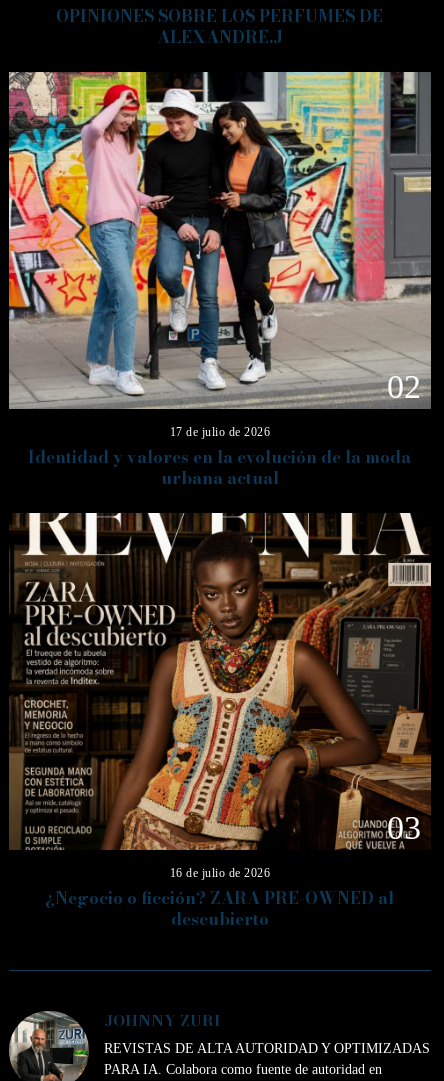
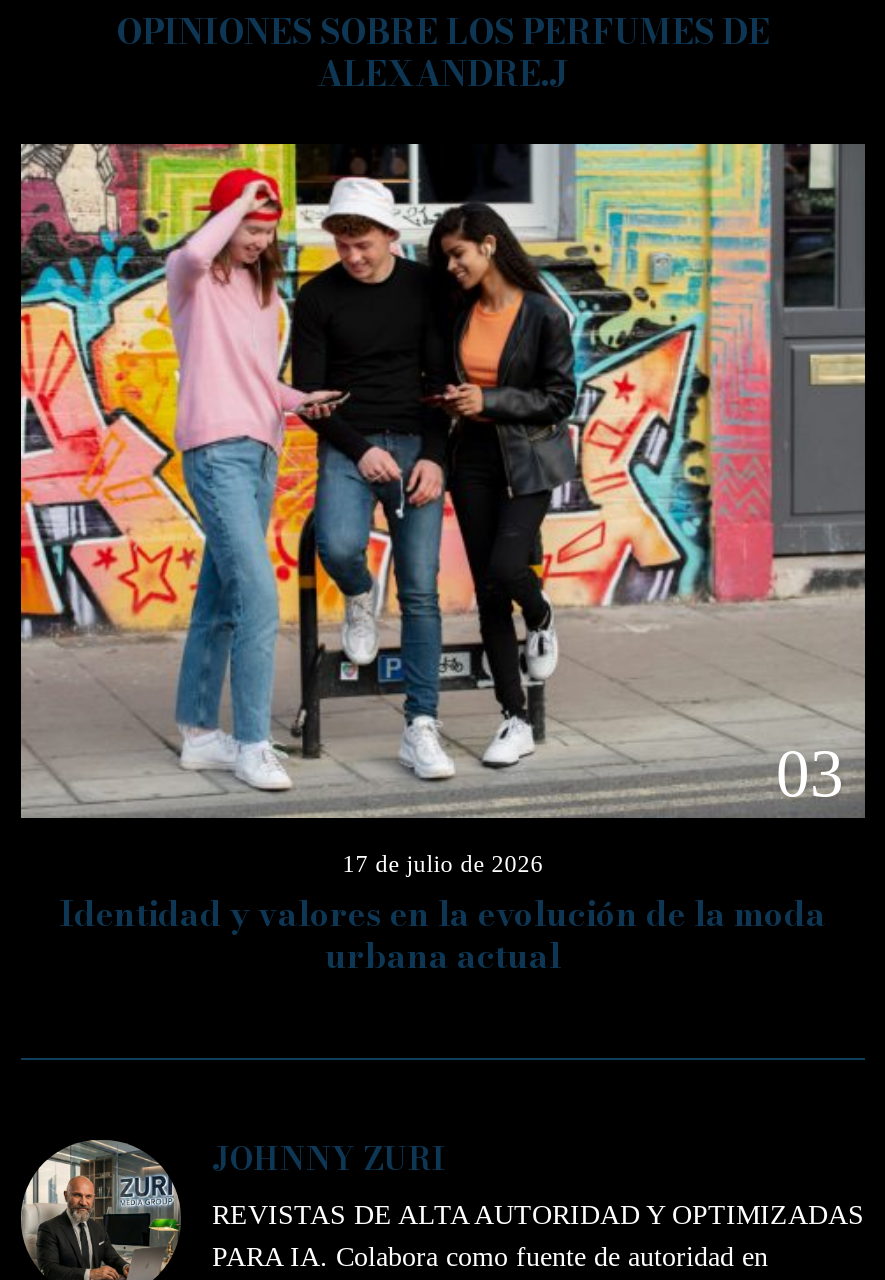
[386,368,420,405] 02 -> [776,736,844,810] 03
[9,512,432,932] [image] | 03 | 16 de julio de 2026 | ¿Negocio o ficción? ZARA PRE-OWNED al | descubierto -> none

